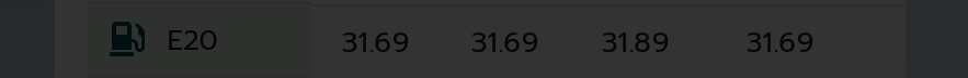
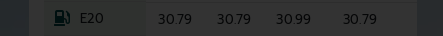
[342,21,410,62] 31.69 -> [158,10,193,29] 30.79
[471,21,540,62] 31.69 -> [217,10,252,29] 30.79
[602,21,670,62] 31.89 -> [276,10,312,29] 30.99
[746,21,815,62] 31.69 -> [343,10,377,29] 30.79

